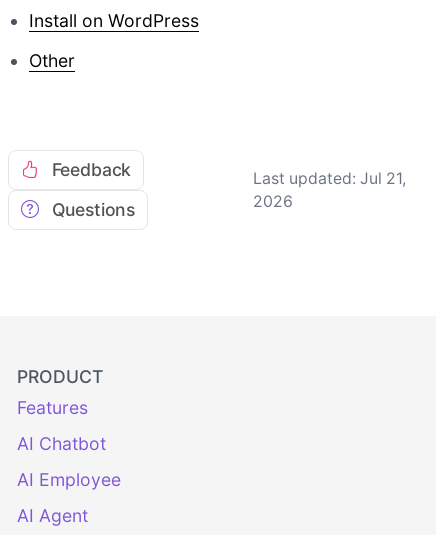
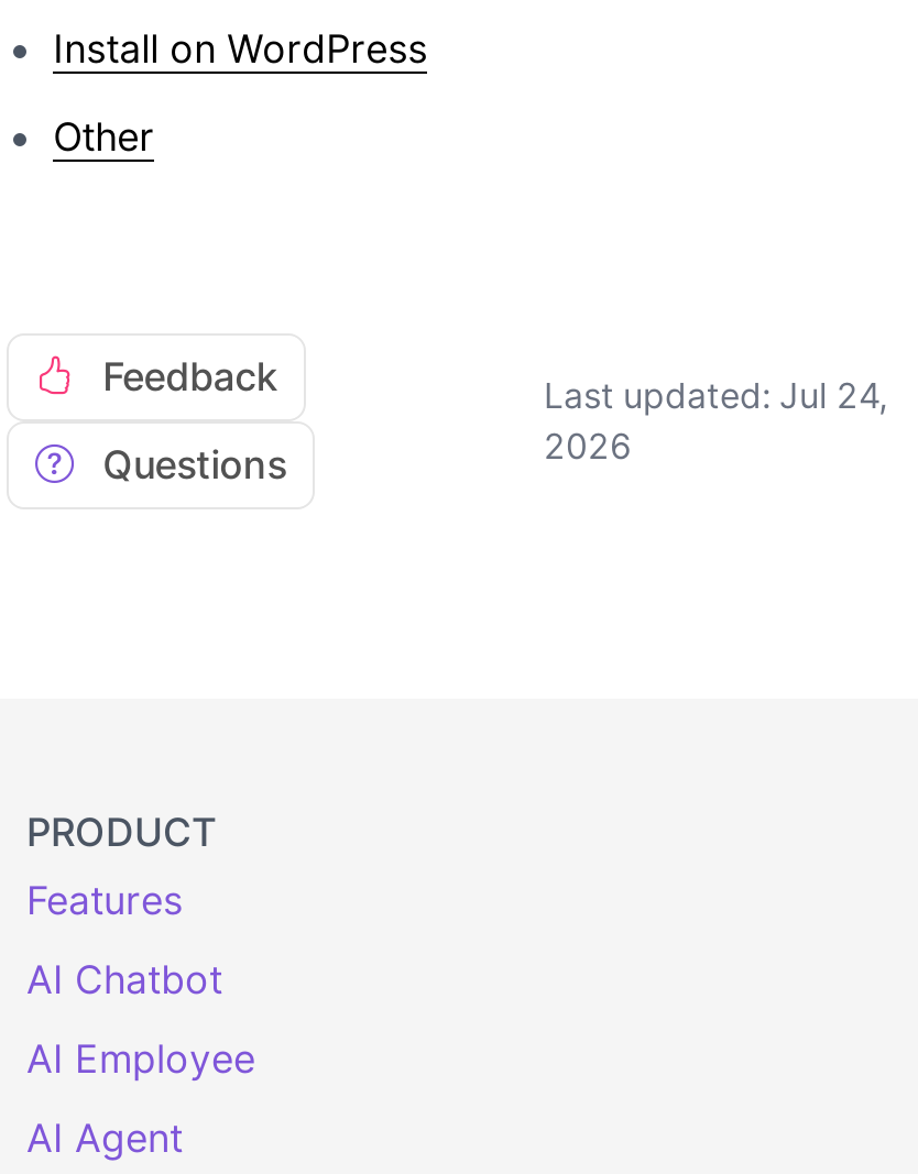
[253,168,406,187] Last updated: Jul 21, -> [544,374,887,416] Last updated: Jul 24,

